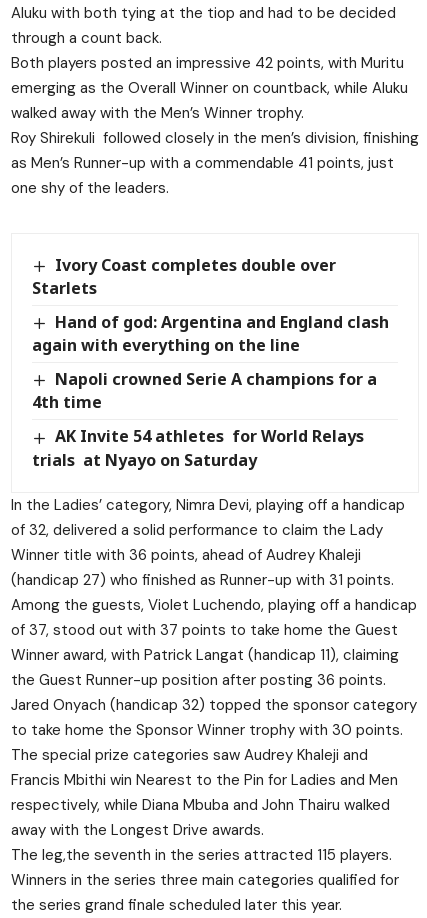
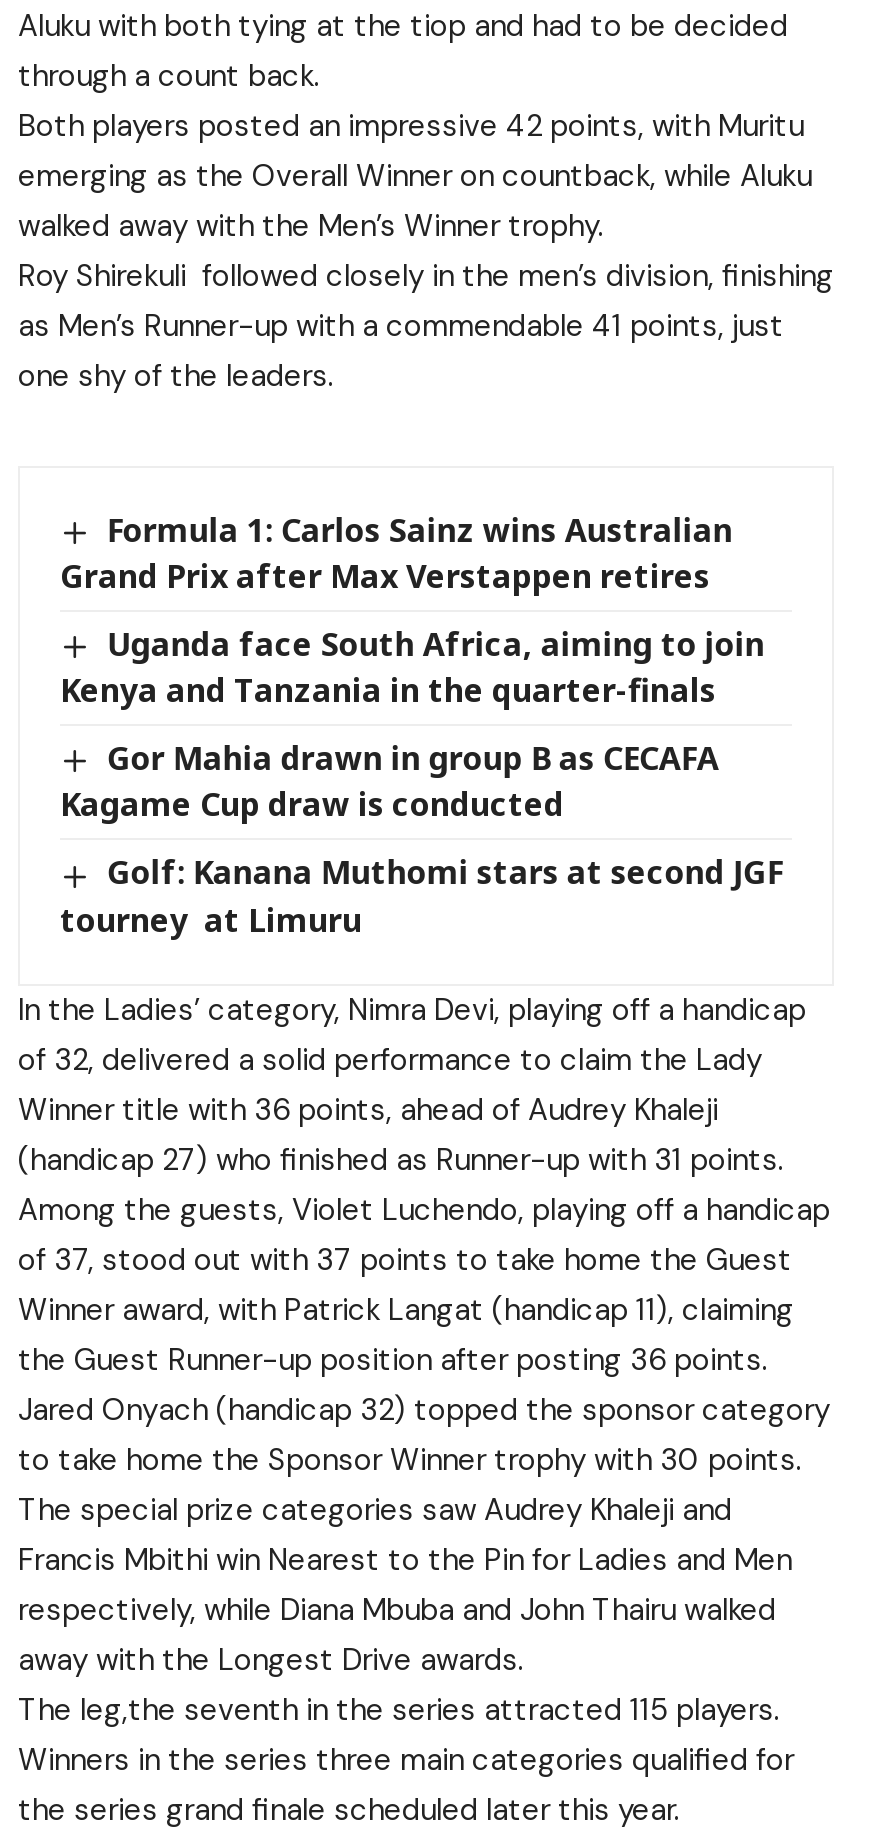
[32,254,336,299] Ivory Coast completes double over | Starlets -> [60,508,733,598] Formula 1: Carlos Sainz wins Australian | Grand Prix after Max Verstappen retires
[32,311,389,356] Hand of god: Argentina and England clash | again with everything on the line -> [60,622,765,712] Uganda face South Africa, aiming to join | Kenya and Tanzania in the quarter-finals
[32,368,377,413] Napoli crowned Serie A champions for a | 4th time -> [60,736,719,827] Gor Mahia drawn in group B as CECAFA | Kagame Cup draw is conducted
[32,425,364,470] AK Invite 54 athletes for World Relays | trials at Nyayo on Saturday -> [60,851,783,941] Golf: Kanana Muthomi stars at second JGF | tourney at Limuru

